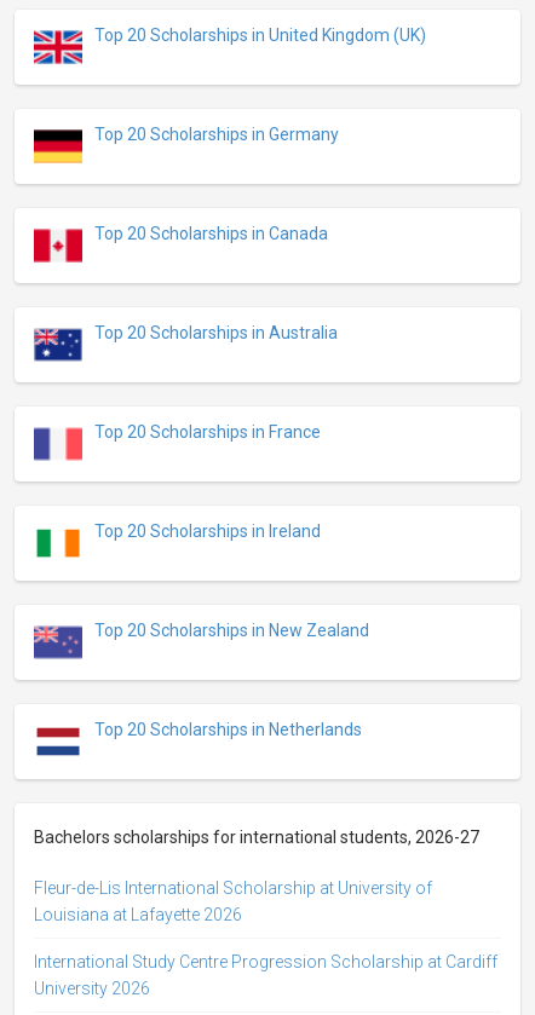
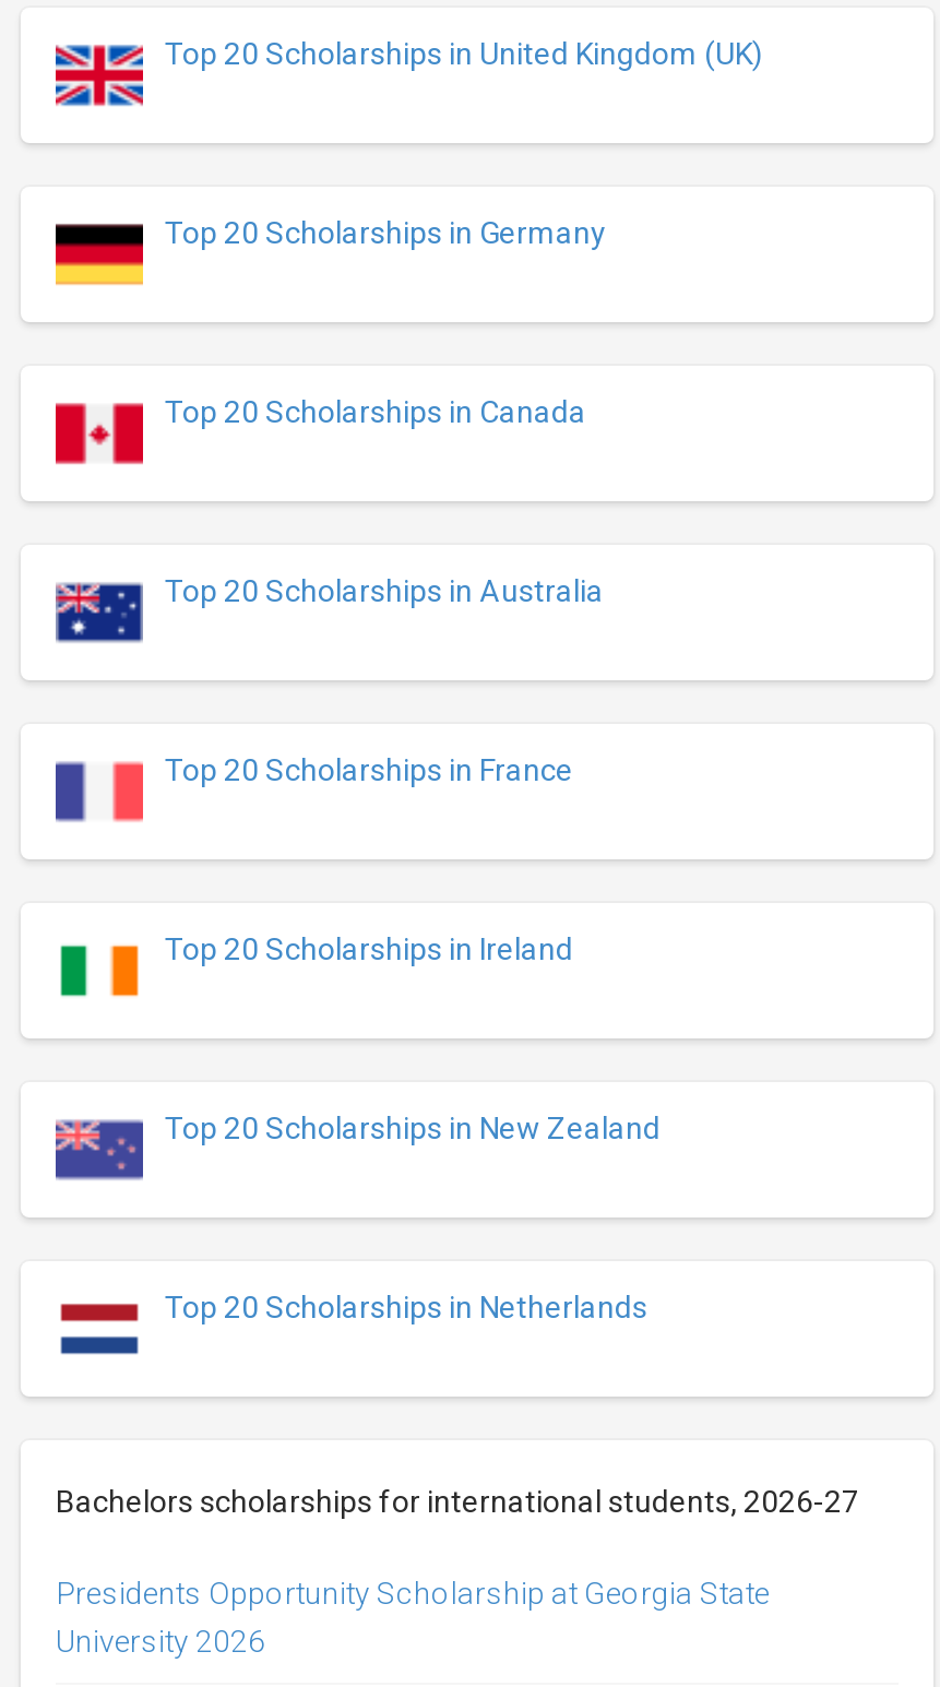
[34,878,497,971] Fleur-de-Lis International Scholarship at University of | Louisiana at Lafayette 2026 | International Study Centre Progression Scholarship at Cardiff -> [56,1575,770,1610] Presidents Opportunity Scholarship at Georgia State

